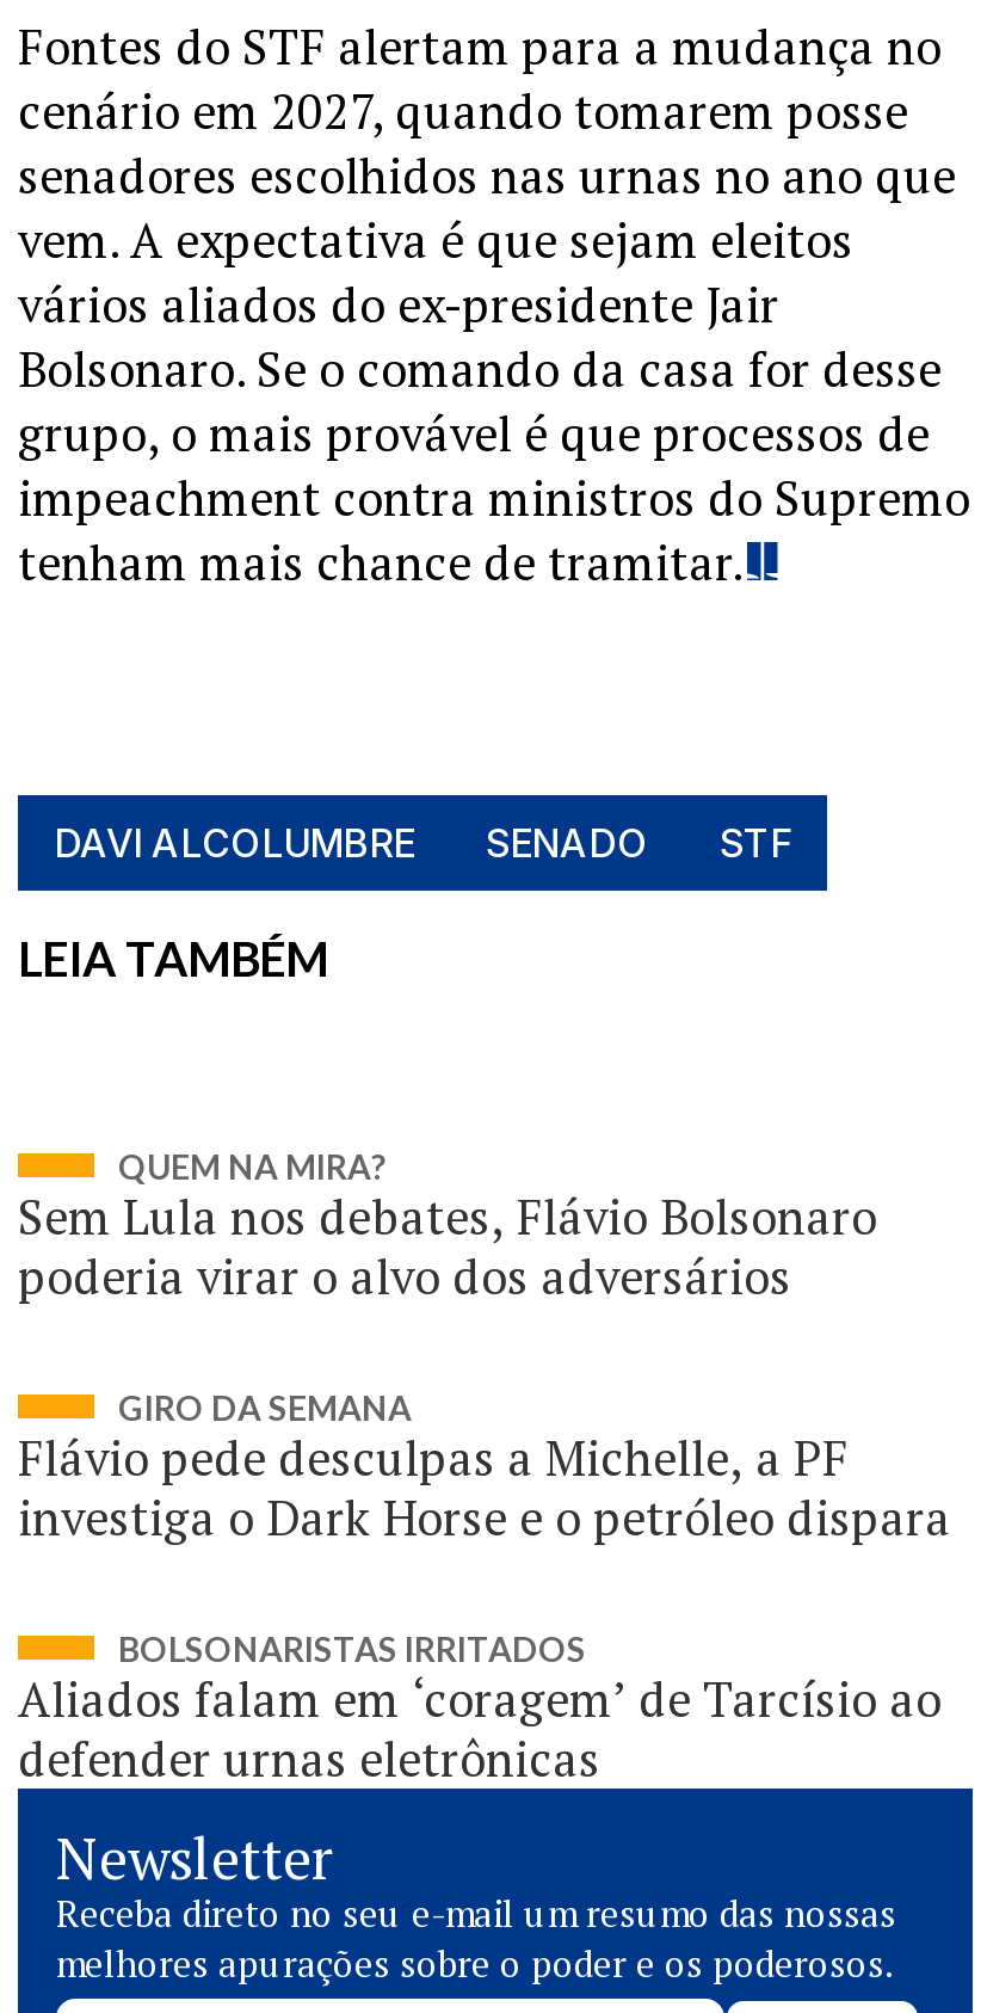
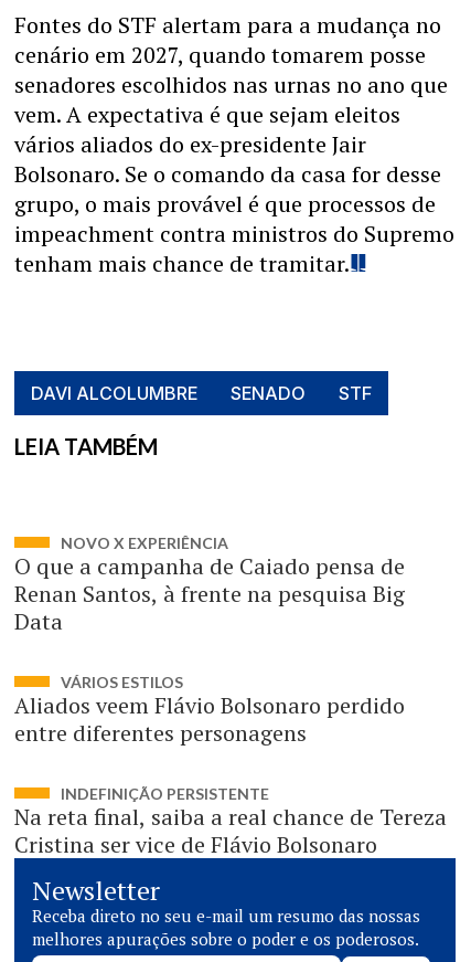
[18,1146,877,1309] QUEM NA MIRA? | Sem Lula nos debates, Flávio Bolsonaro | poderia virar o alvo dos adversários -> [14,533,405,636] NOVO X EXPERIÊNCIA | O que a campanha de Caiado pensa de | Renan Santos, à frente na pesquisa Big | Data
[18,1387,951,1550] GIRO DA SEMANA | Flávio pede desculpas a Michelle, a PF | investiga o Dark Horse e o petróleo dispara -> [14,673,405,748] VÁRIOS ESTILOS | Aliados veem Flávio Bolsonaro perdido | entre diferentes personagens
[18,1629,942,1791] BOLSONARISTAS IRRITADOS | Aliados falam em ‘coragem’ de Tarcísio ao | defender urnas eletrônicas -> [14,784,447,859] INDEFINIÇÃO PERSISTENTE | Na reta final, saiba a real chance de Tereza | Cristina ser vice de Flávio Bolsonaro

